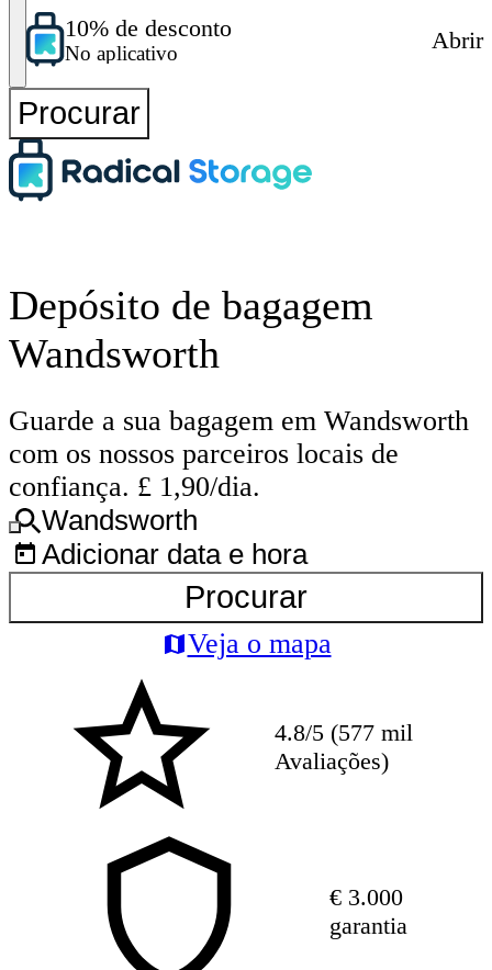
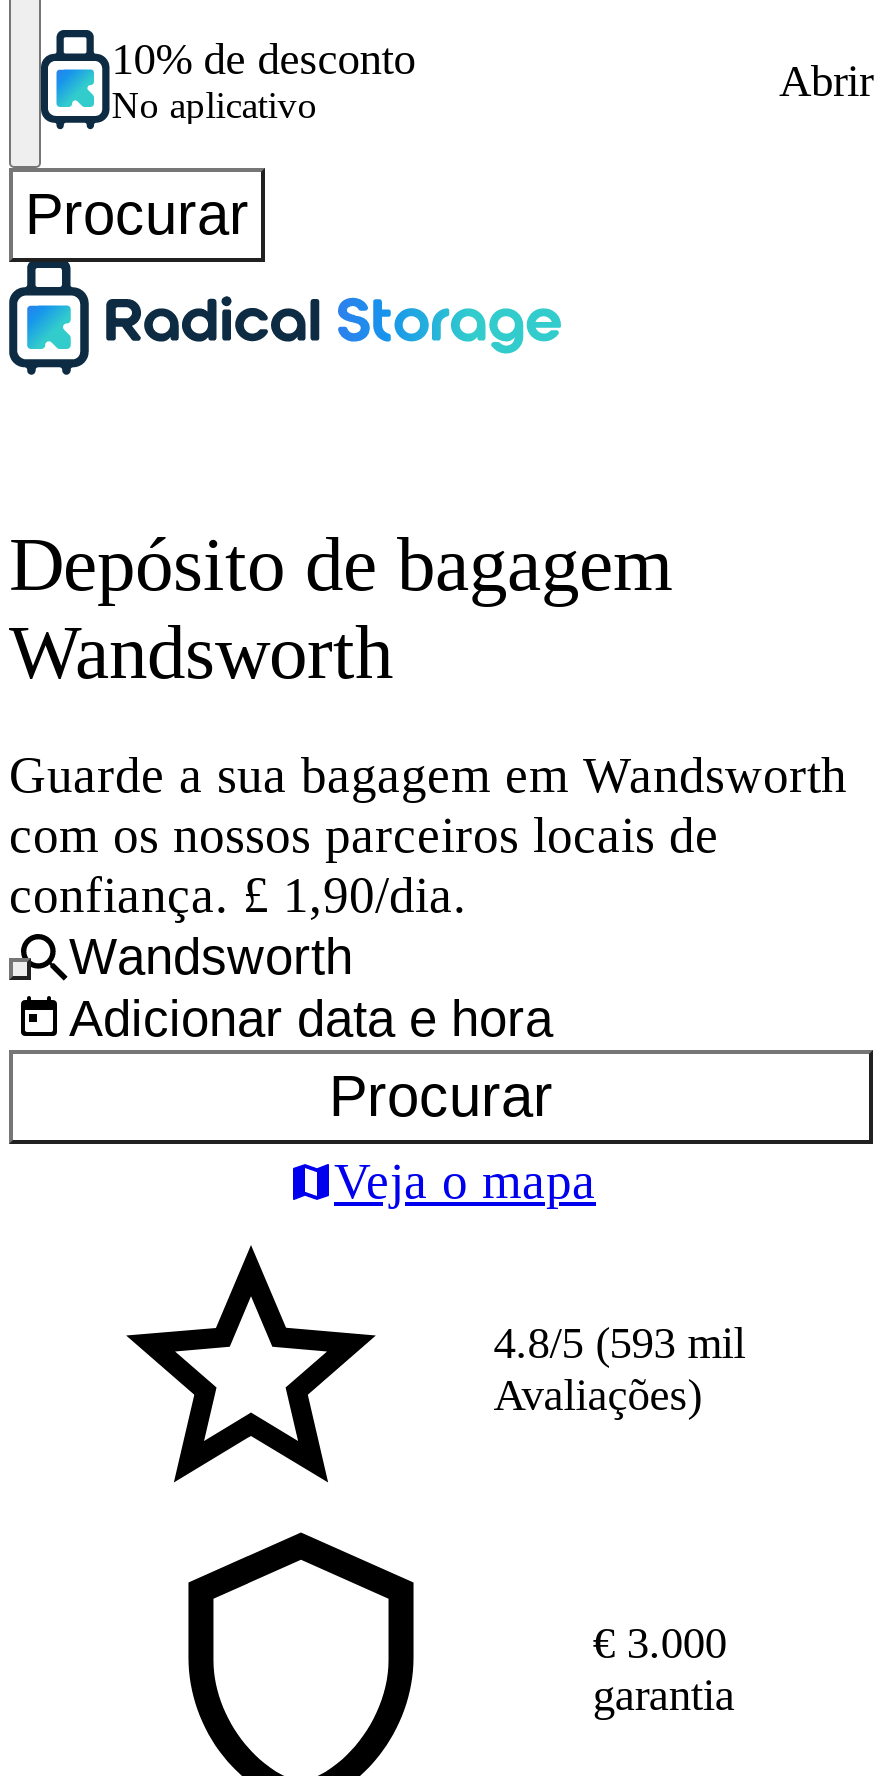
[275,719,413,747] 4.8/5 (577 mil -> [493,1319,745,1369] 4.8/5 (593 mil

